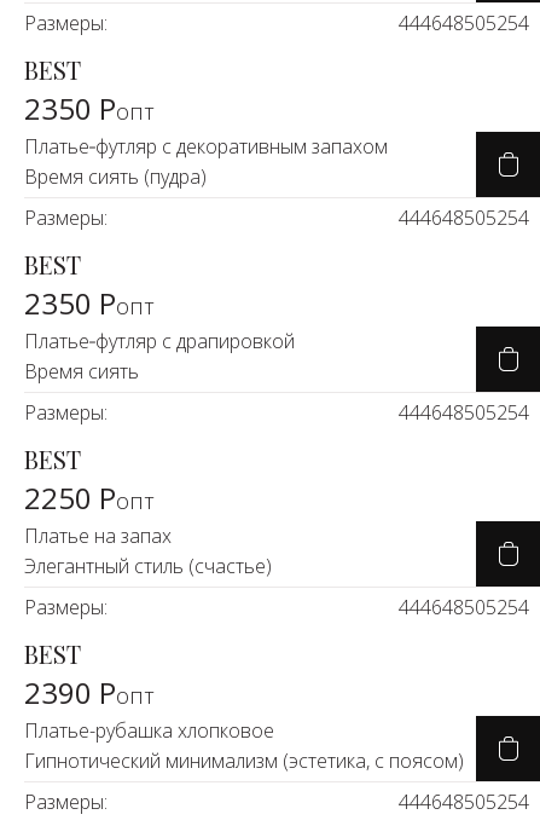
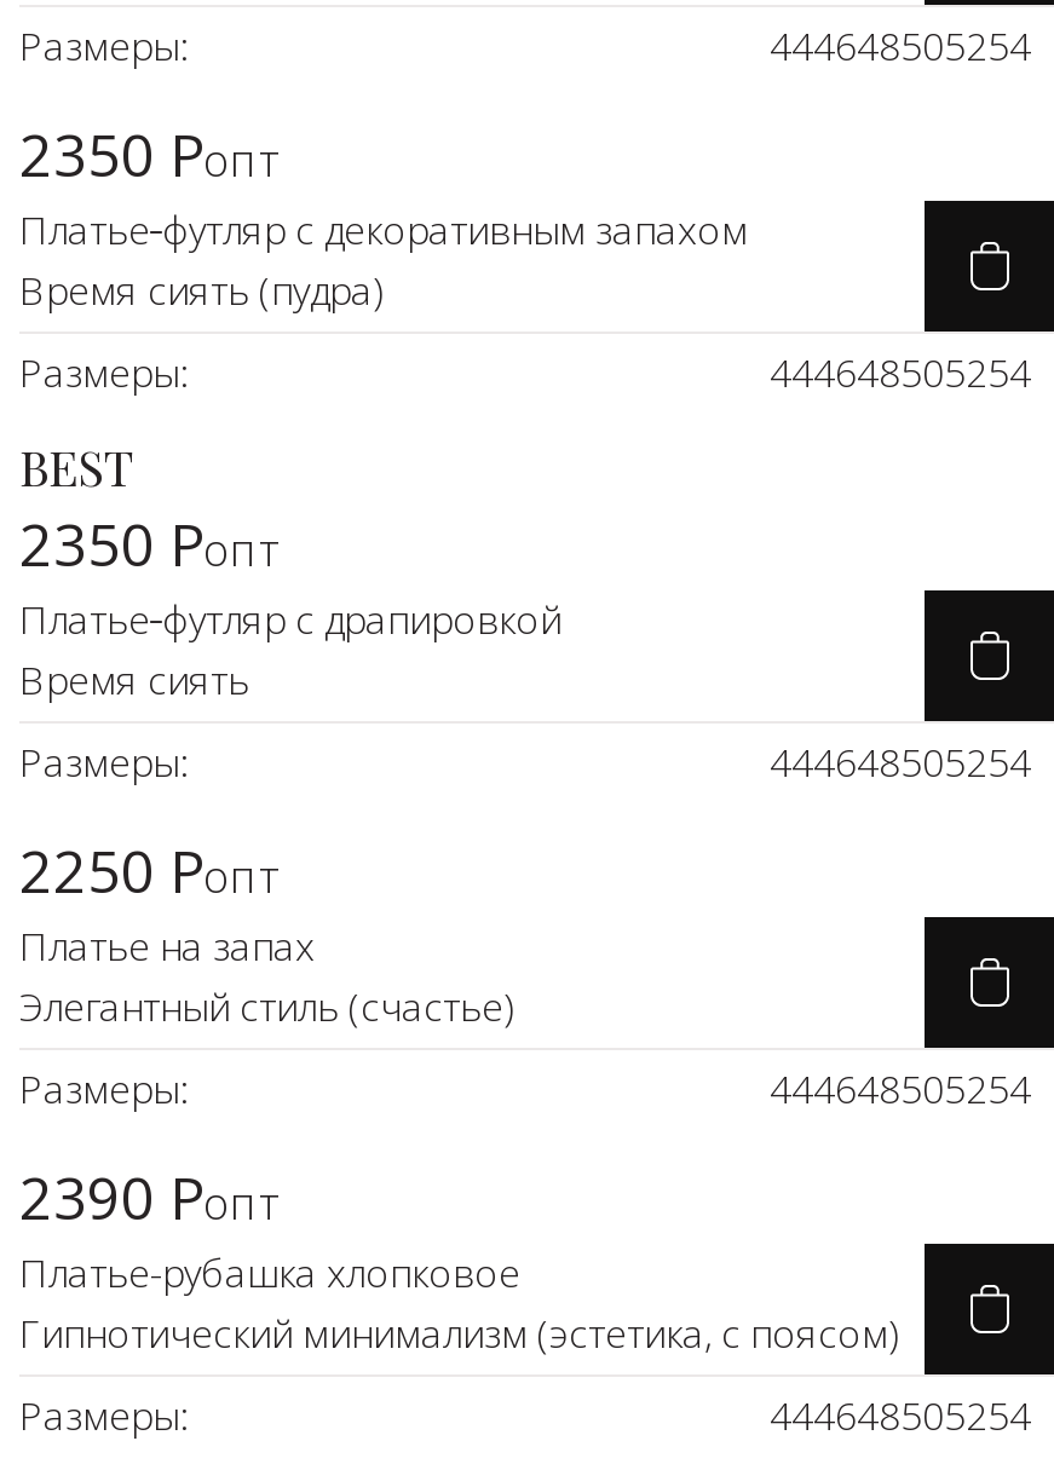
[24,53,81,86] BEST -> none
[24,443,81,475] BEST -> none
[24,637,81,670] BEST -> none

